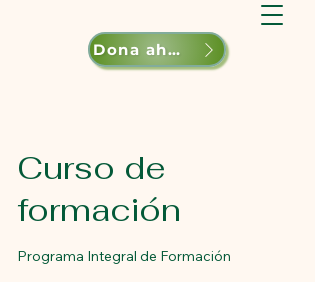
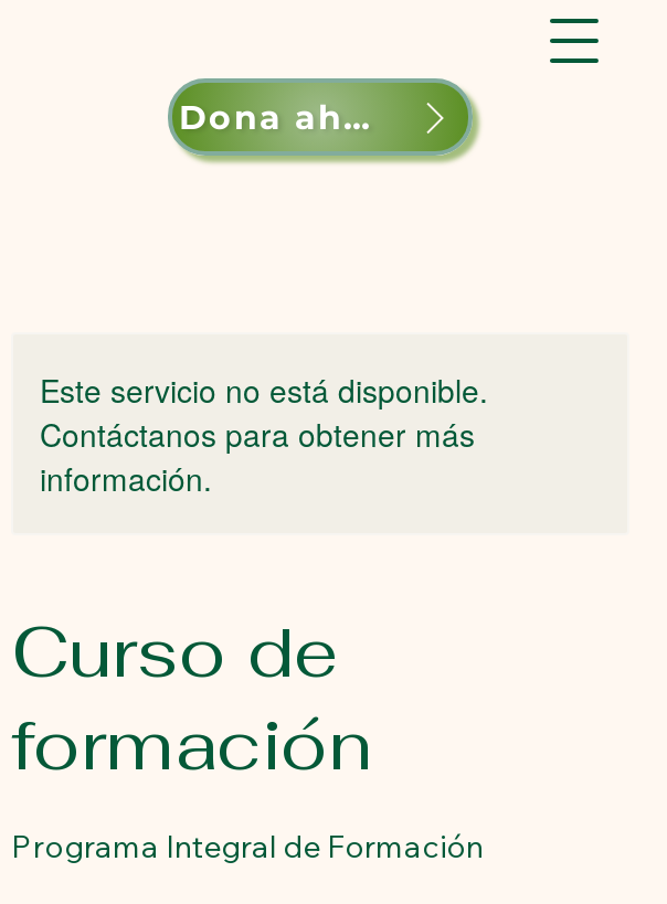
none -> [40,368,488,500] Este servicio no está disponible. | Contáctanos para obtener más | información.

